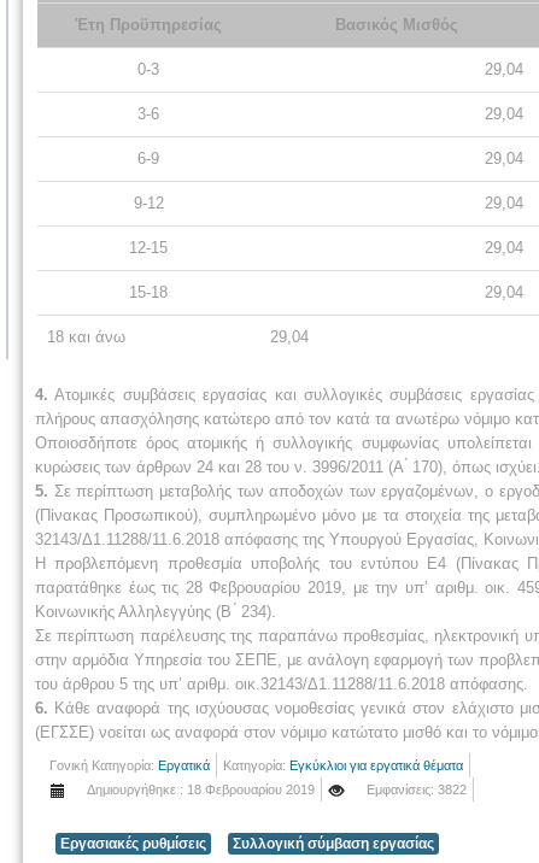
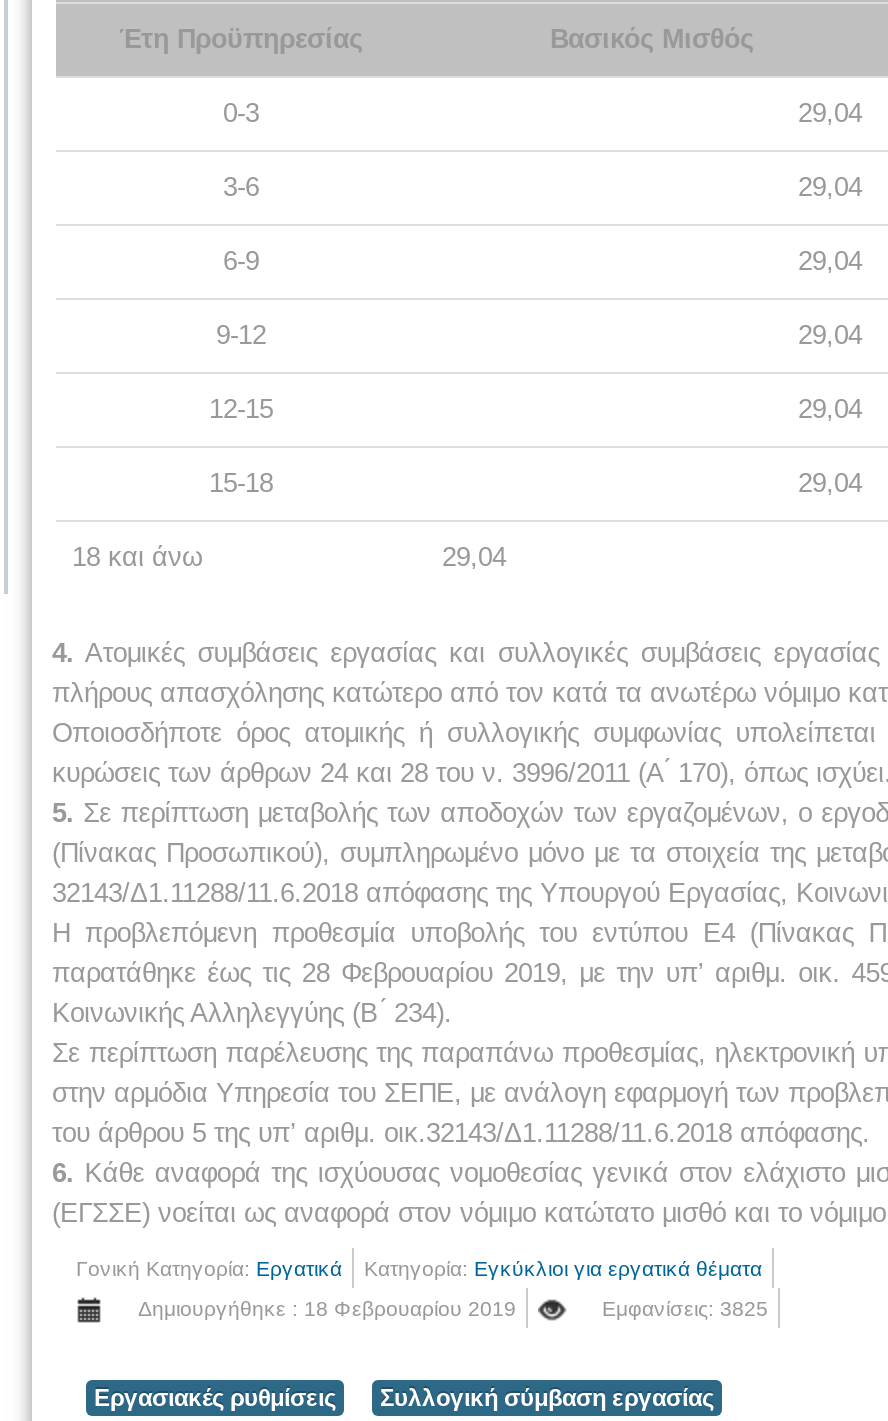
[367,782,467,797] Εμφανίσεις: 3822 -> [602,1296,768,1320] Εμφανίσεις: 3825

